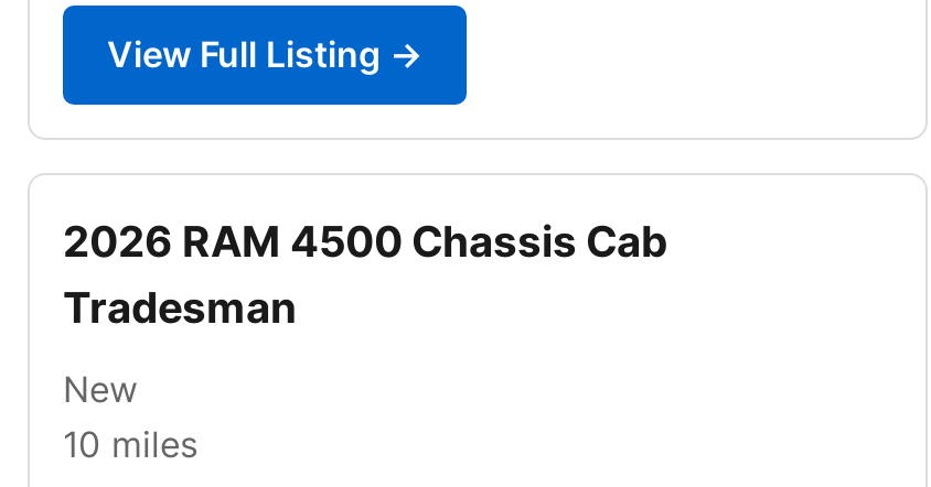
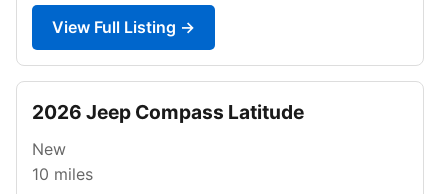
[63,215,667,334] 2026 RAM 4500 Chassis Cab | Tradesman -> [32,100,304,124] 2026 Jeep Compass Latitude

